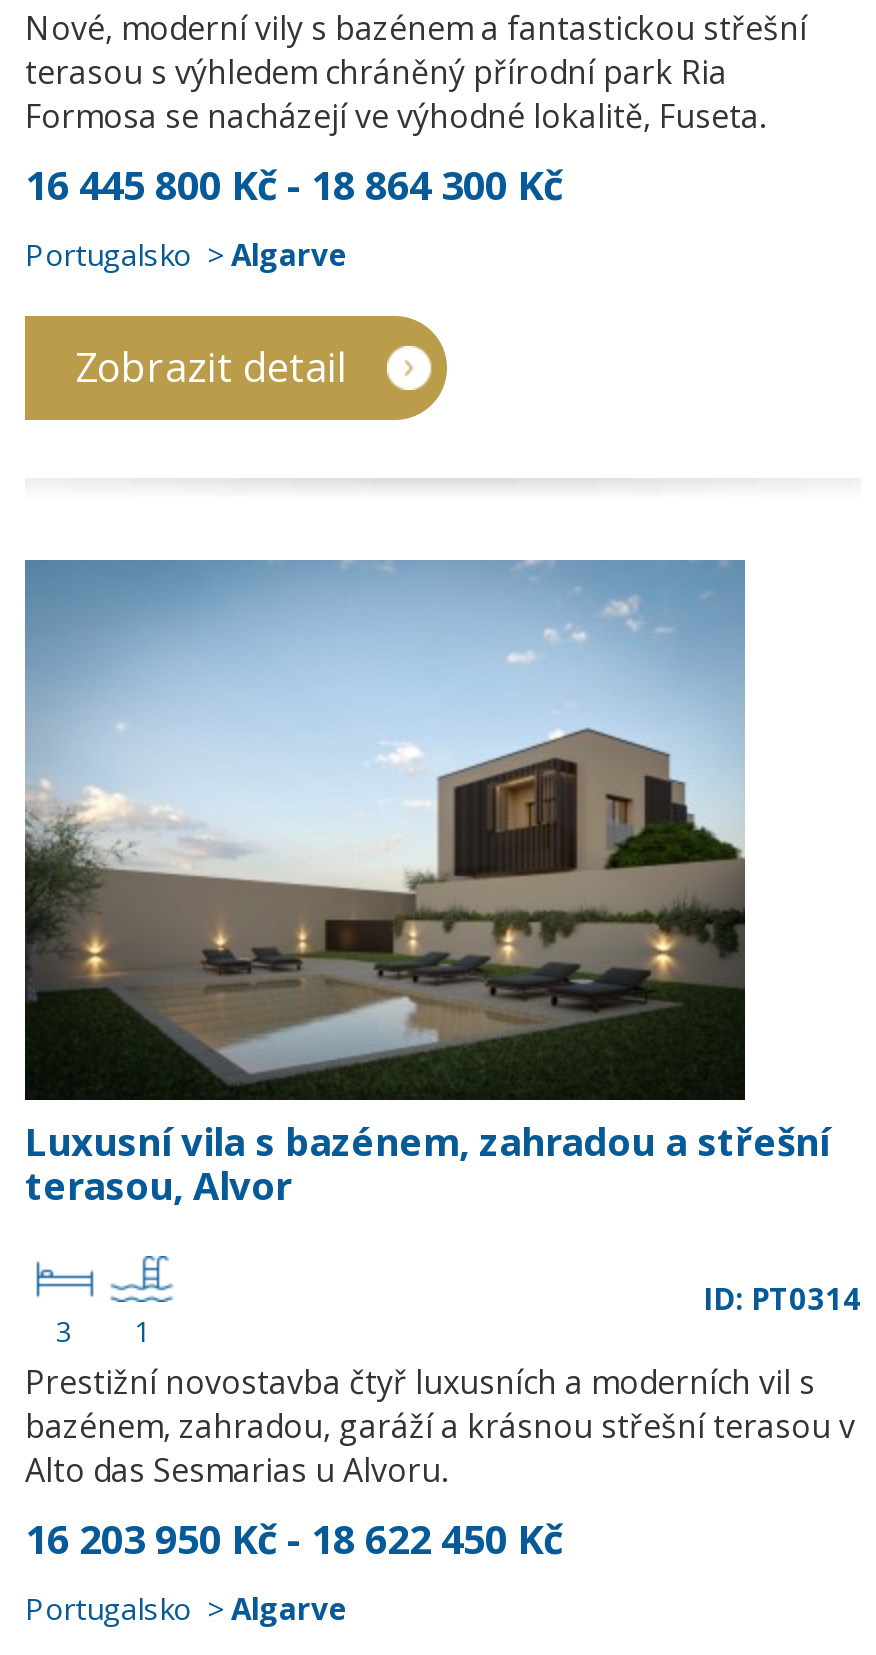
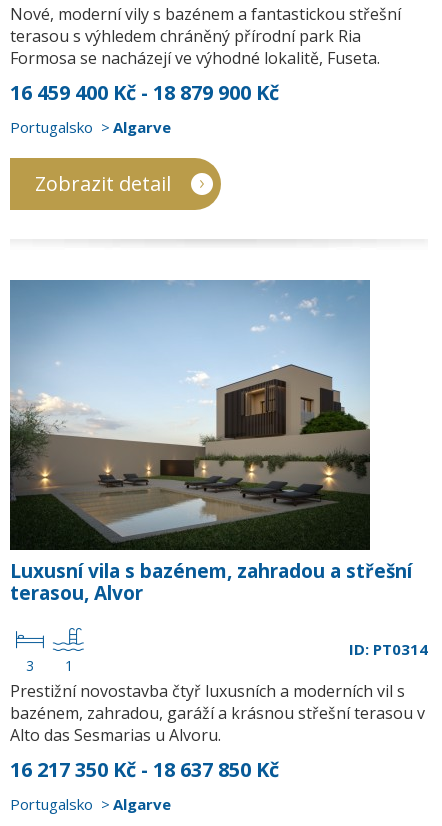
[25,158,563,212] 16 445 800 Kč - 18 864 300 Kč -> [10,79,279,106] 16 459 400 Kč - 18 879 900 Kč
[25,1512,563,1566] 16 203 950 Kč - 18 622 450 Kč -> [10,756,279,783] 16 217 350 Kč - 18 637 850 Kč

